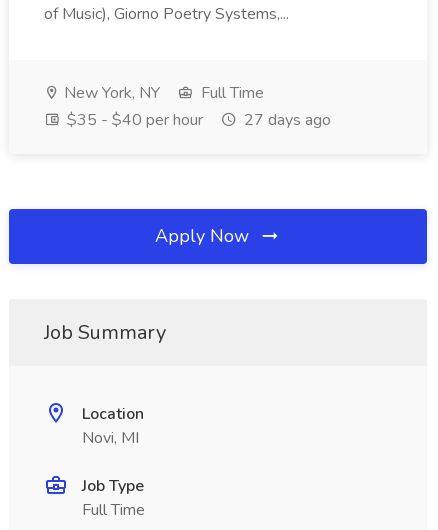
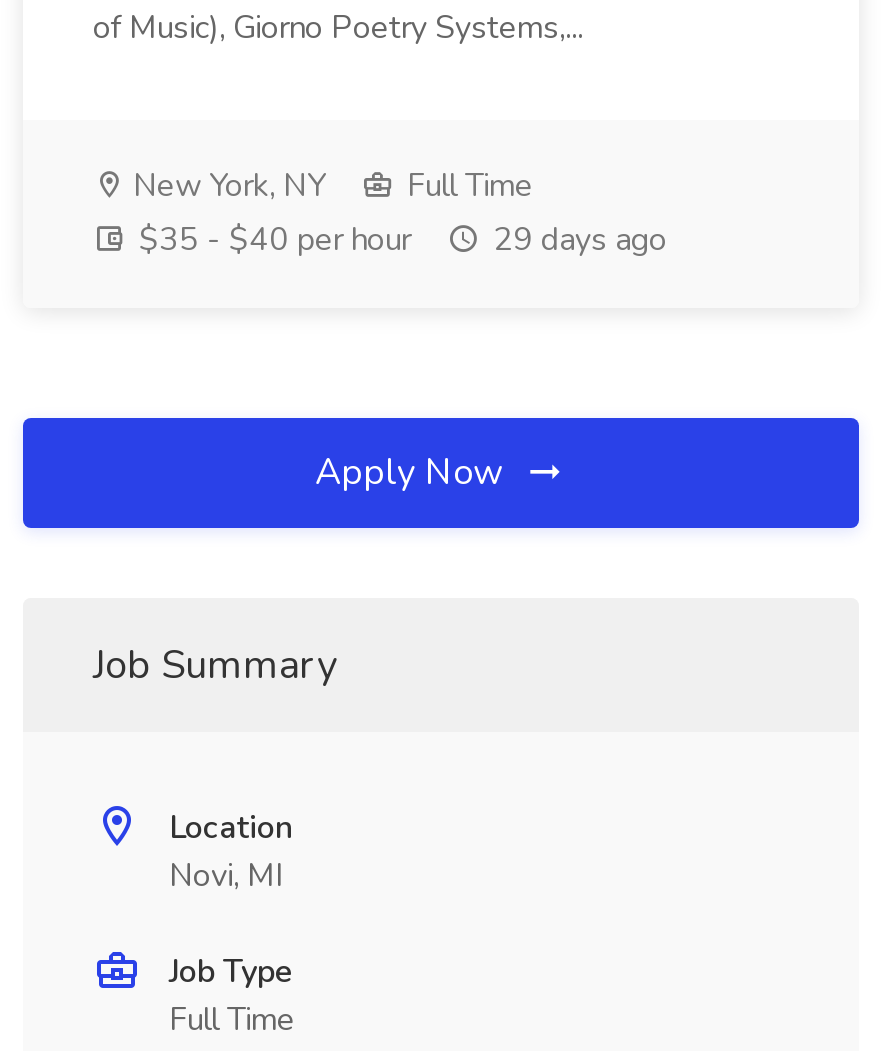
[63,109,331,131] $35 - $40 per hour 27 days ago -> [131,218,667,262] $35 - $40 per hour 29 days ago

